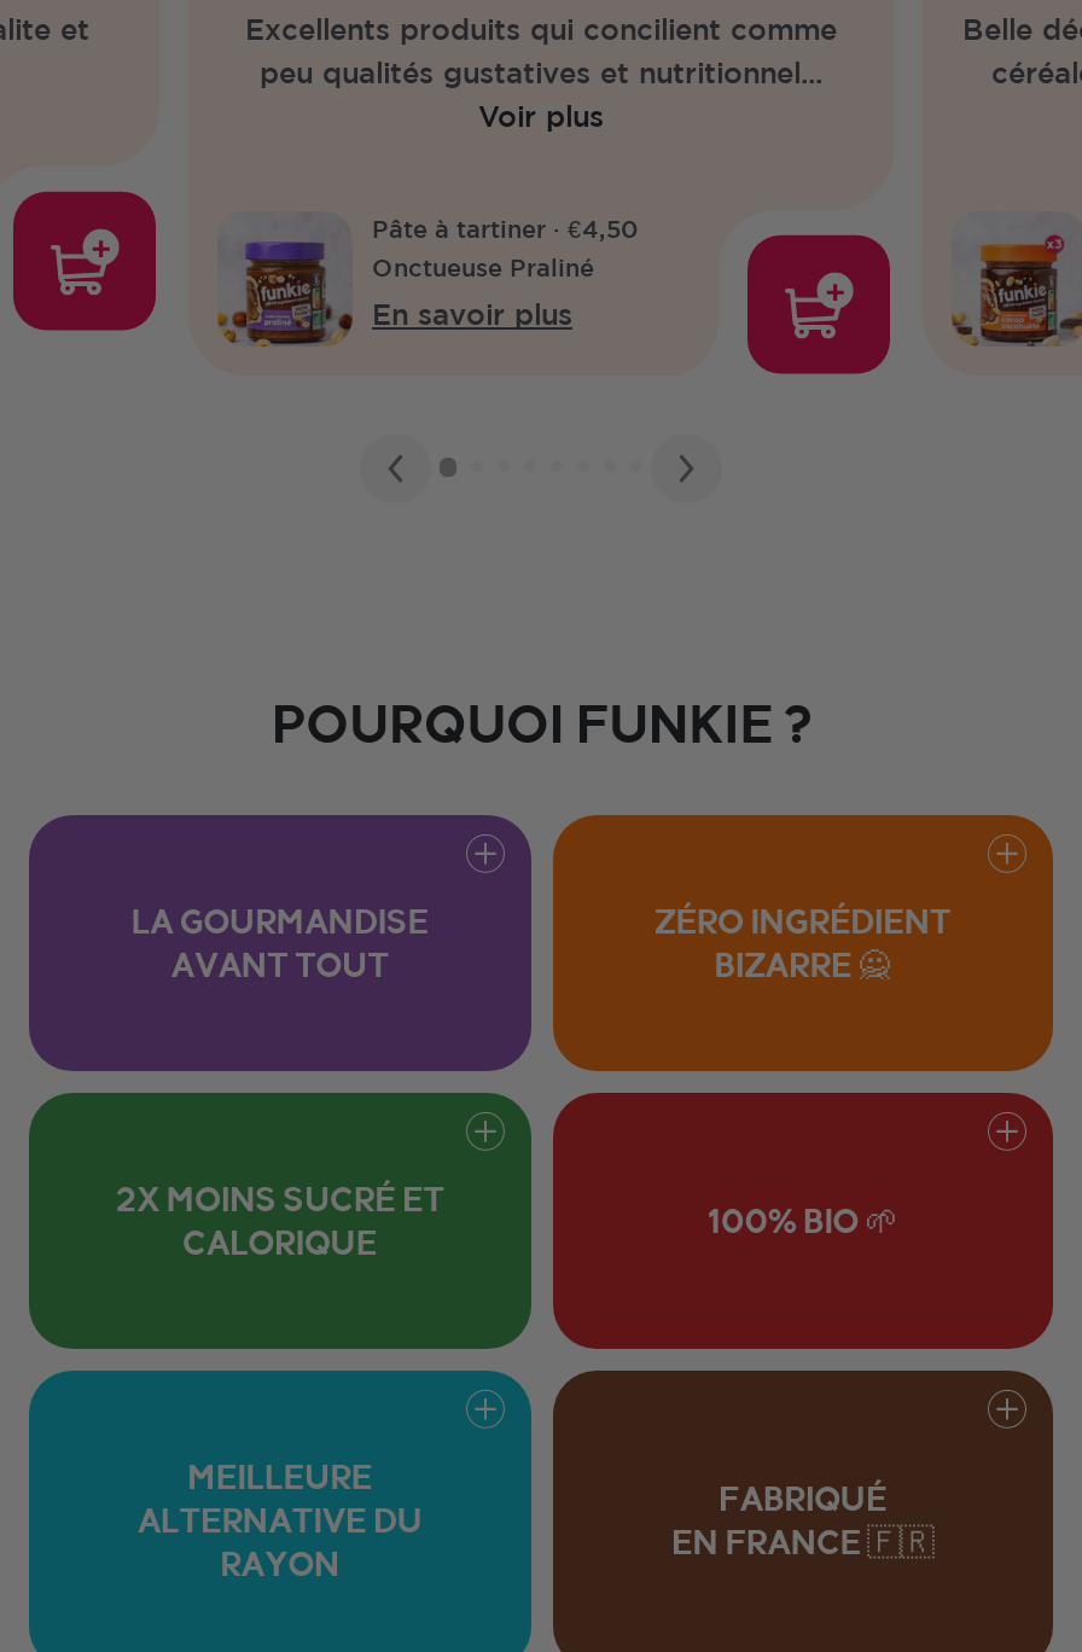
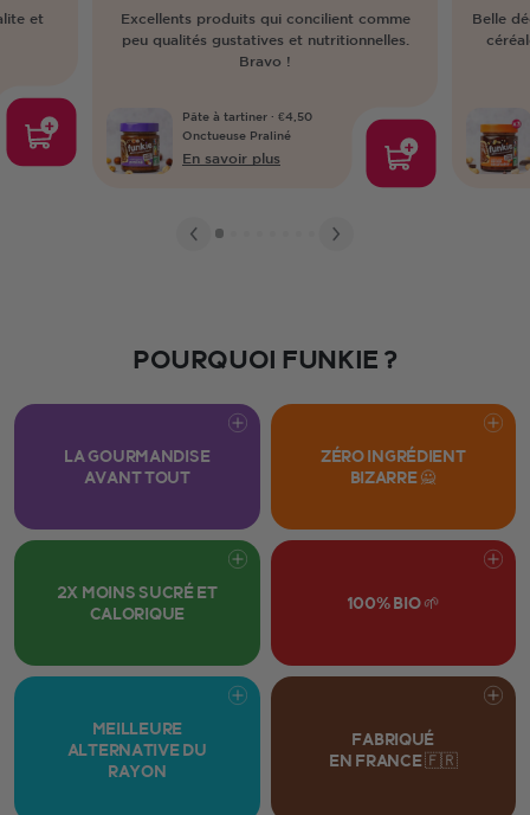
[260,56,822,130] peu qualités gustatives et nutritionnel... | Voir plus -> [121,32,409,69] peu qualités gustatives et nutritionnelles. | Bravo !

